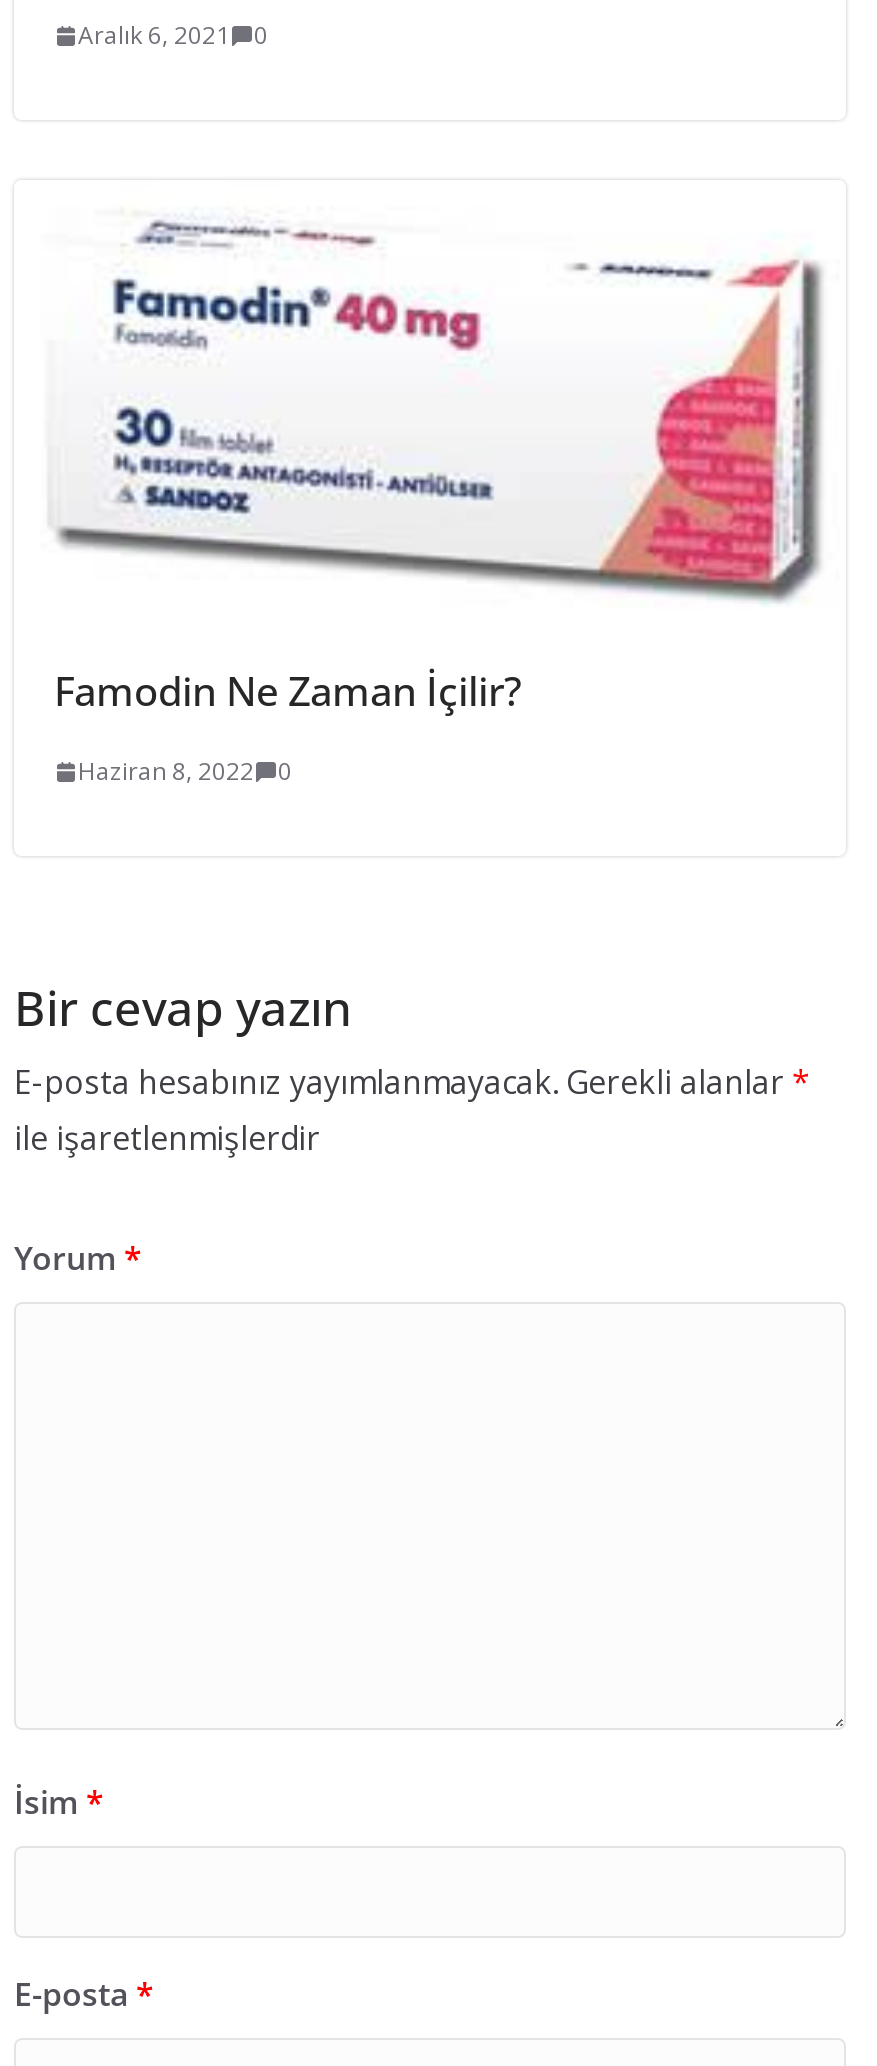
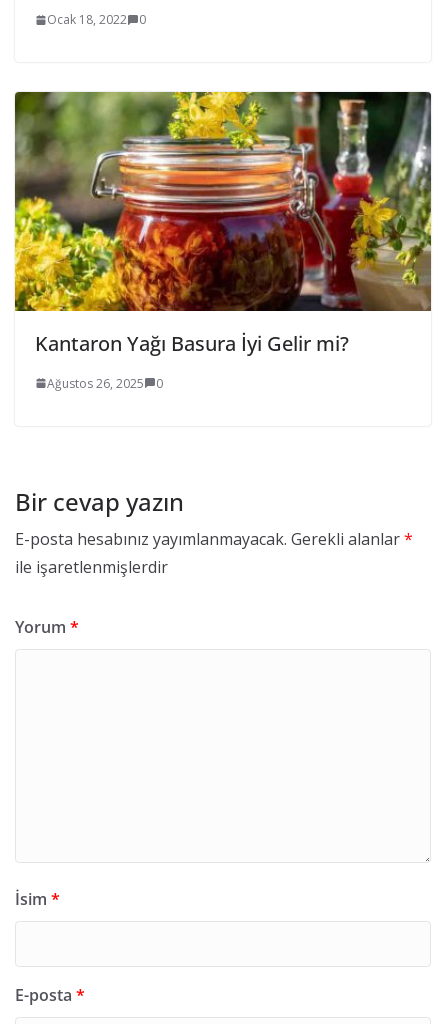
[78,19,268,53] Aralık 6, 2021 0 -> [47,11,146,28] Ocak 18, 2022 0
[14,186,846,718] [image] | Famodin Ne Zaman İçilir? -> [14,91,432,357] [image] | Kantaron Yağı Basura İyi Gelir mi?
[78,754,292,788] Haziran 8, 2022 0 -> [47,375,163,392] Ağustos 26, 2025 0

